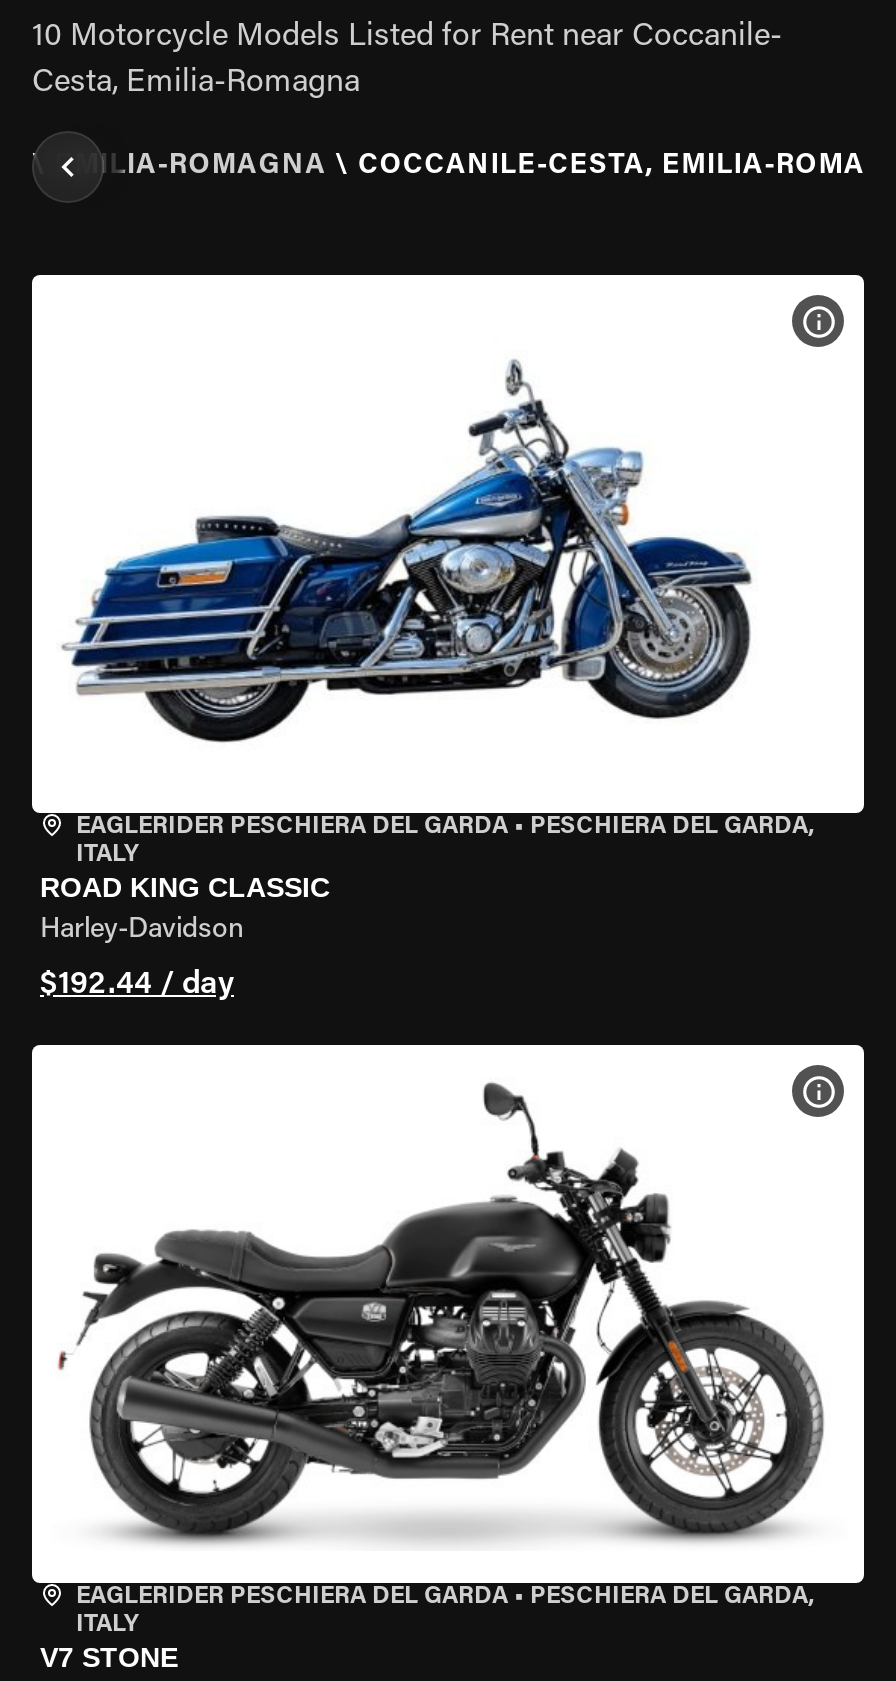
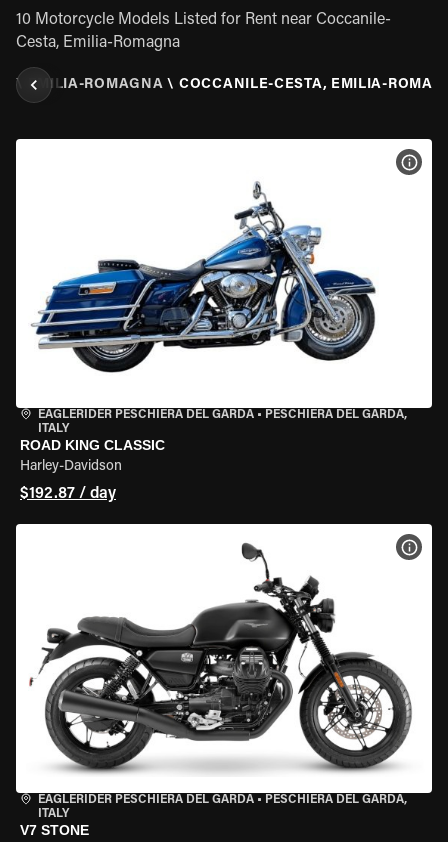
[40,969,234,1001] $192.44 / day -> [20,486,116,502] $192.87 / day

